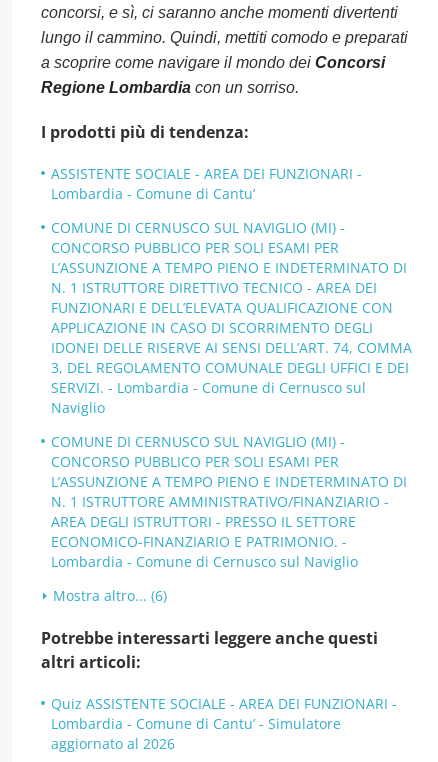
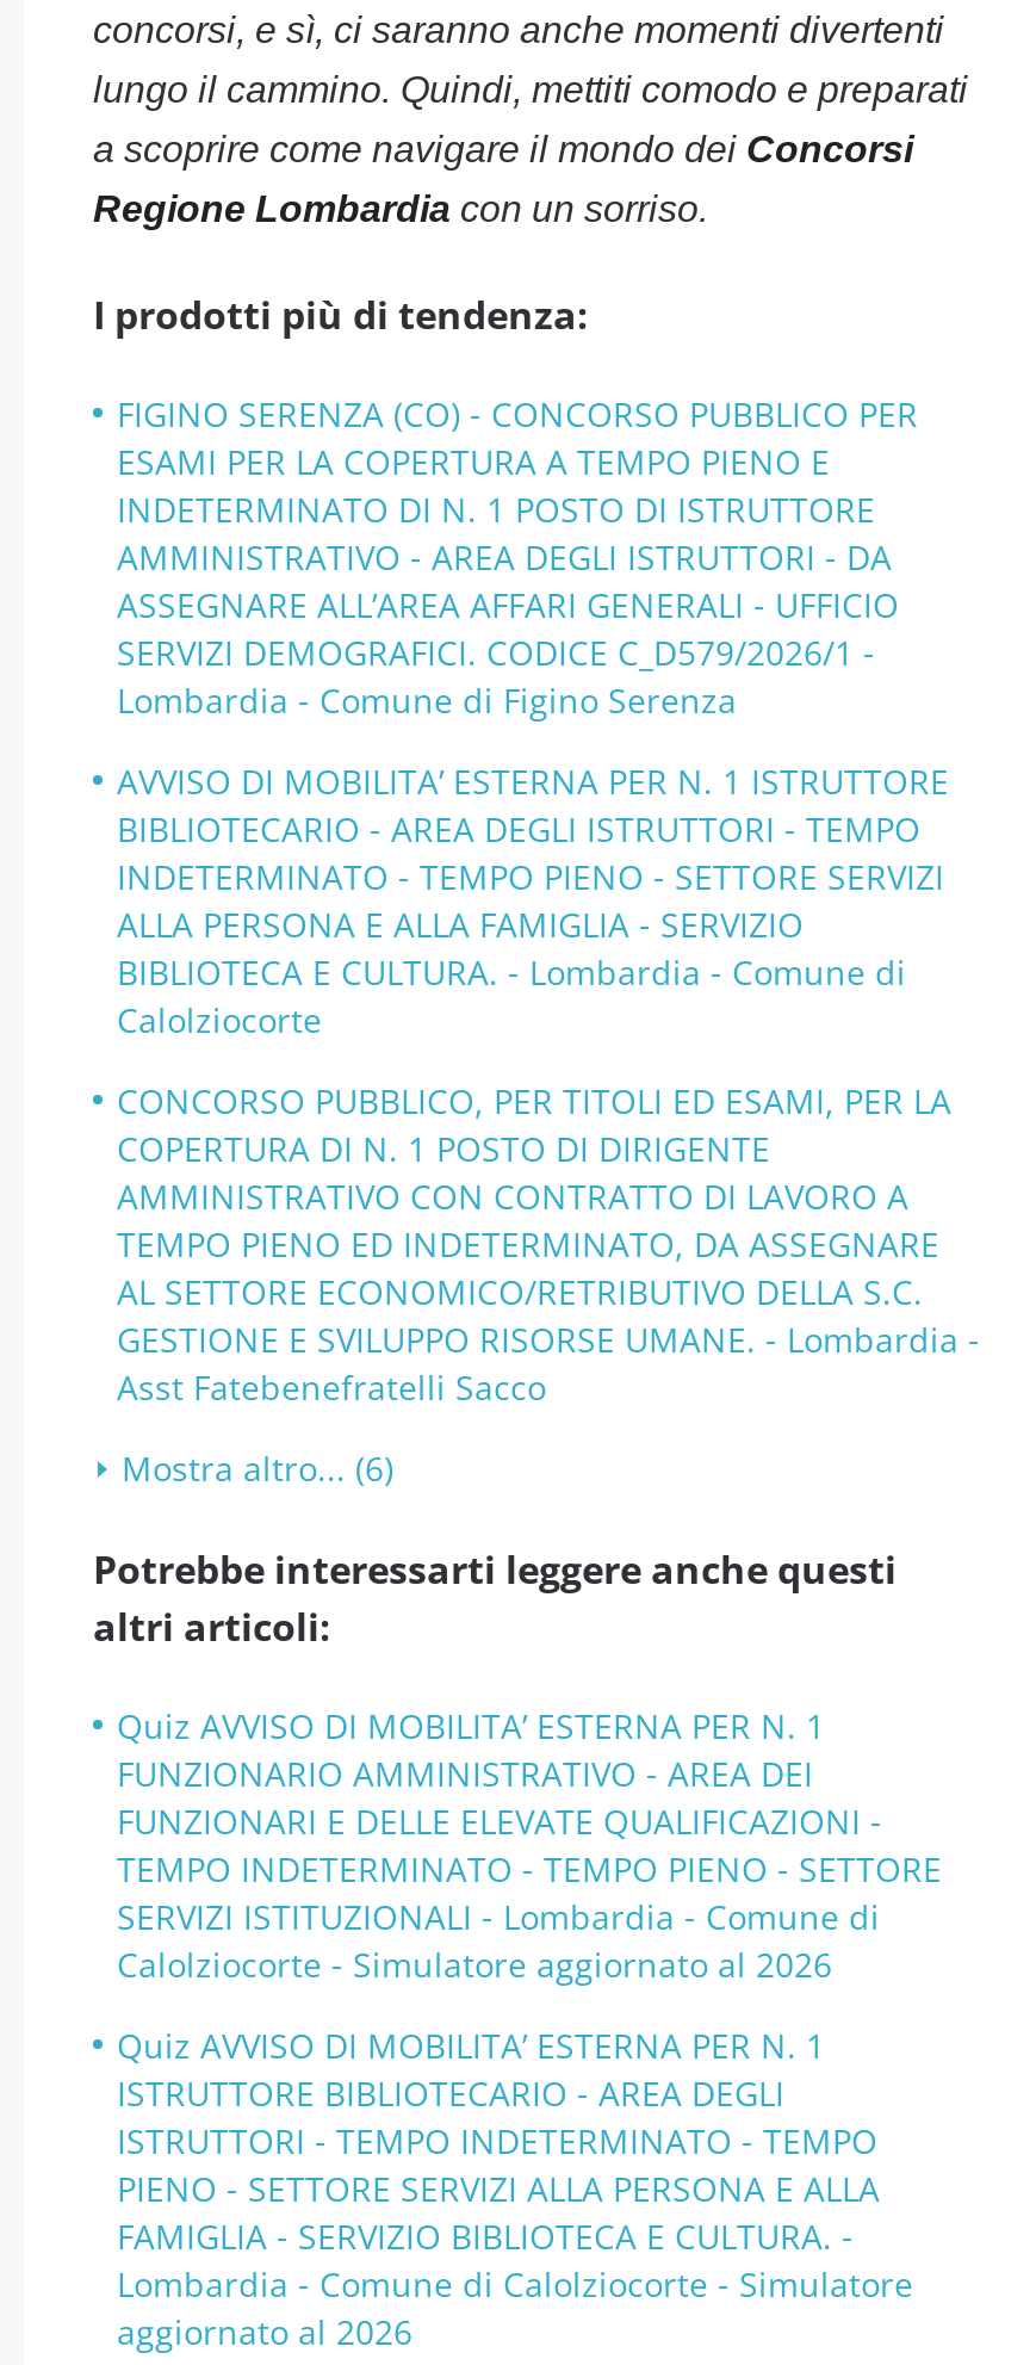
[51,164,362,203] ASSISTENTE SOCIALE - AREA DEI FUNZIONARI - | Lombardia - Comune di Cantu’ -> [117,391,918,723] FIGINO SERENZA (CO) - CONCORSO PUBBLICO PER | ESAMI PER LA COPERTURA A TEMPO PIENO E | INDETERMINATO DI N. 1 POSTO DI ISTRUTTORE | AMMINISTRATIVO - AREA DEGLI ISTRUTTORI - DA | ASSEGNARE ALL’AREA AFFARI GENERALI - UFFICIO | SERVIZI DEMOGRAFICI. CODICE C_D579/2026/1 - | Lombardia - Comune di Figino Serenza
[51,218,412,417] COMUNE DI CERNUSCO SUL NAVIGLIO (MI) - | CONCORSO PUBBLICO PER SOLI ESAMI PER | L’ASSUNZIONE A TEMPO PIENO E INDETERMINATO DI | N. 1 ISTRUTTORE DIRETTIVO TECNICO - AREA DEI | FUNZIONARI E DELL’ELEVATA QUALIFICAZIONE CON | APPLICAZIONE IN CASO DI SCORRIMENTO DEGLI | IDONEI DELLE RISERVE AI SENSI DELL’ART. 74, COMMA | 3, DEL REGOLAMENTO COMUNALE DEGLI UFFICI E DEI | SERVIZI. - Lombardia - Comune di Cernusco sul | Naviglio -> [117,759,949,1042] AVVISO DI MOBILITA’ ESTERNA PER N. 1 ISTRUTTORE | BIBLIOTECARIO - AREA DEGLI ISTRUTTORI - TEMPO | INDETERMINATO - TEMPO PIENO - SETTORE SERVIZI | ALLA PERSONA E ALLA FAMIGLIA - SERVIZIO | BIBLIOTECA E CULTURA. - Lombardia - Comune di | Calolziocorte
[51,432,407,571] COMUNE DI CERNUSCO SUL NAVIGLIO (MI) - | CONCORSO PUBBLICO PER SOLI ESAMI PER | L’ASSUNZIONE A TEMPO PIENO E INDETERMINATO DI | N. 1 ISTRUTTORE AMMINISTRATIVO/FINANZIARIO - | AREA DEGLI ISTRUTTORI - PRESSO IL SETTORE | ECONOMICO-FINANZIARIO E PATRIMONIO. - | Lombardia - Comune di Cernusco sul Naviglio -> [117,1078,980,1410] CONCORSO PUBBLICO, PER TITOLI ED ESAMI, PER LA | COPERTURA DI N. 1 POSTO DI DIRIGENTE | AMMINISTRATIVO CON CONTRATTO DI LAVORO A | TEMPO PIENO ED INDETERMINATO, DA ASSEGNARE | AL SETTORE ECONOMICO/RETRIBUTIVO DELLA S.C. | GESTIONE E SVILUPPO RISORSE UMANE. - Lombardia - | Asst Fatebenefratelli Sacco
[51,694,397,733] Quiz ASSISTENTE SOCIALE - AREA DEI FUNZIONARI - | Lombardia - Comune di Cantu’ - Simulatore -> [117,1703,942,2307] Quiz AVVISO DI MOBILITA’ ESTERNA PER N. 1 | FUNZIONARIO AMMINISTRATIVO - AREA DEI | FUNZIONARI E DELLE ELEVATE QUALIFICAZIONI - | TEMPO INDETERMINATO - TEMPO PIENO - SETTORE | SERVIZI ISTITUZIONALI - Lombardia - Comune di | Calolziocorte - Simulatore aggiornato al 2026 | Quiz AVVISO DI MOBILITA’ ESTERNA PER N. 1 | ISTRUTTORE BIBLIOTECARIO - AREA DEGLI | ISTRUTTORI - TEMPO INDETERMINATO - TEMPO | PIENO - SETTORE SERVIZI ALLA PERSONA E ALLA | FAMIGLIA - SERVIZIO BIBLIOTECA E CULTURA. - | Lombardia - Comune di Calolziocorte - Simulatore

